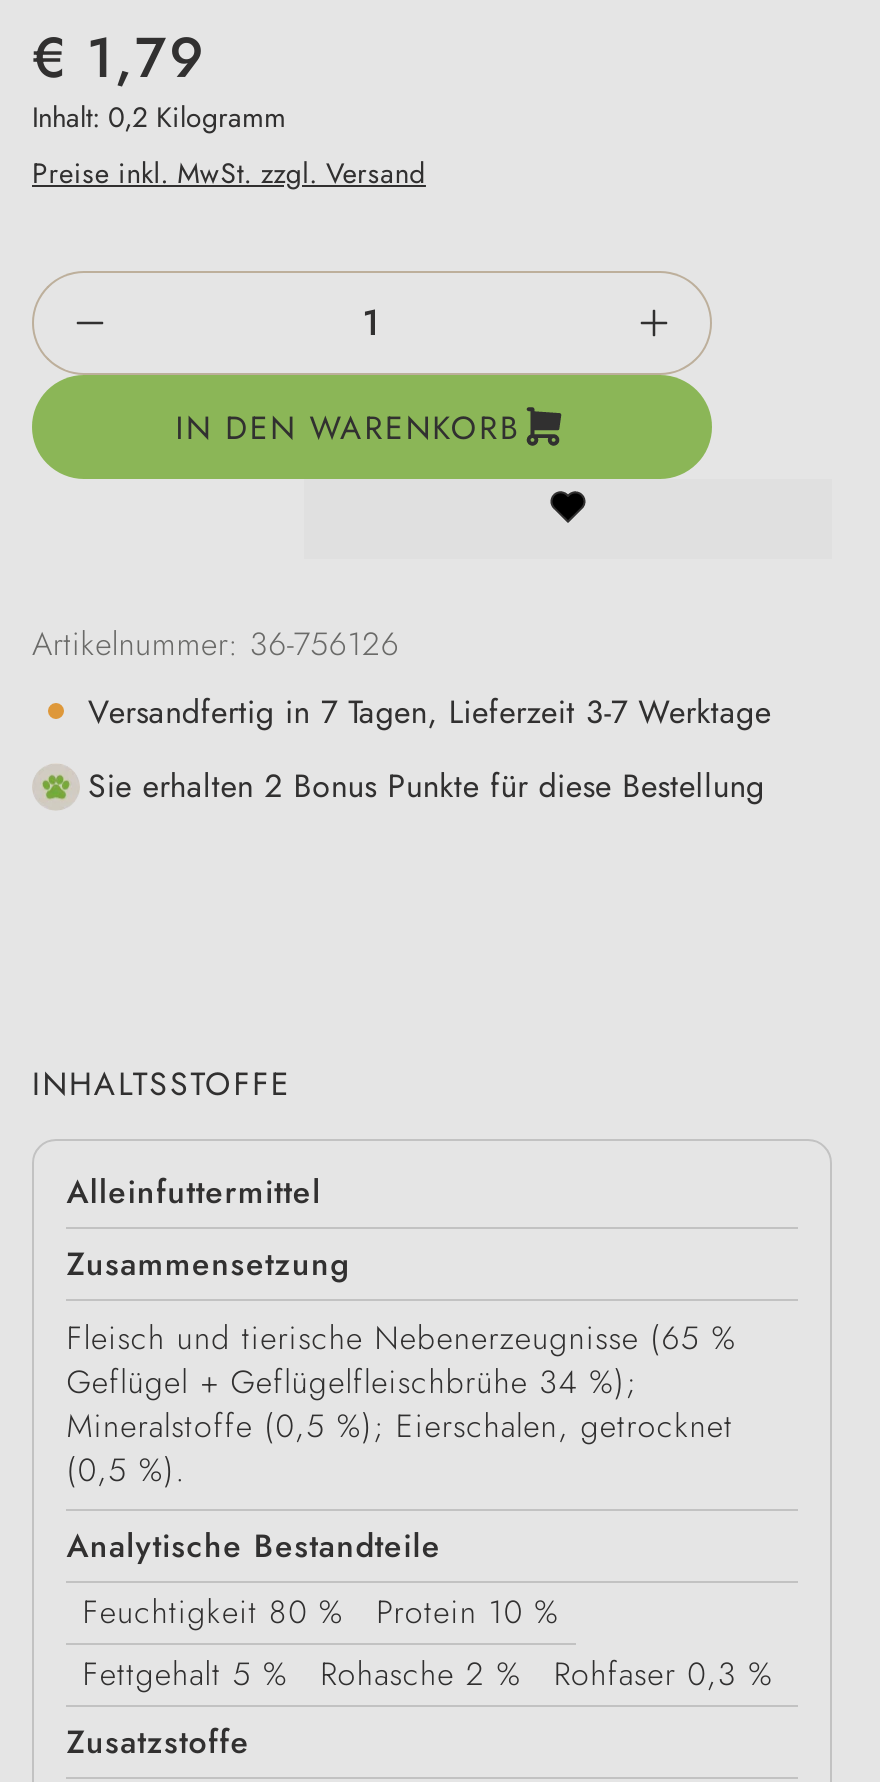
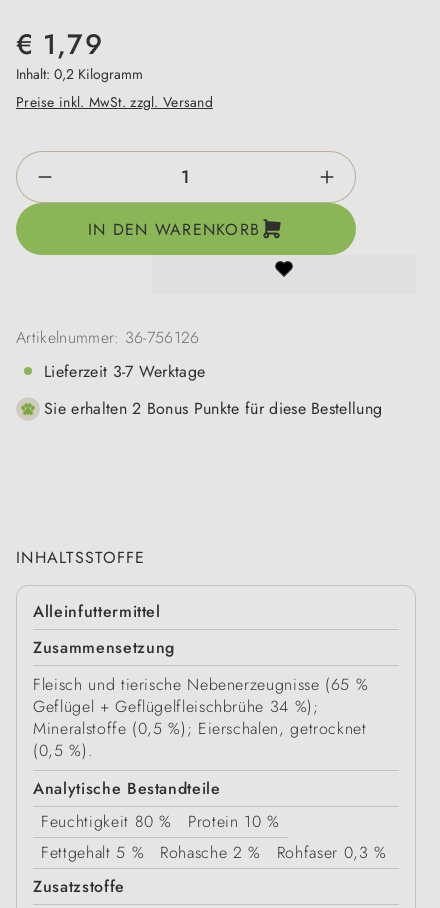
[88,689,771,735] Versandfertig in 7 Tagen, Lieferzeit 3-7 Werktage -> [44,360,205,383] Lieferzeit 3-7 Werktage

